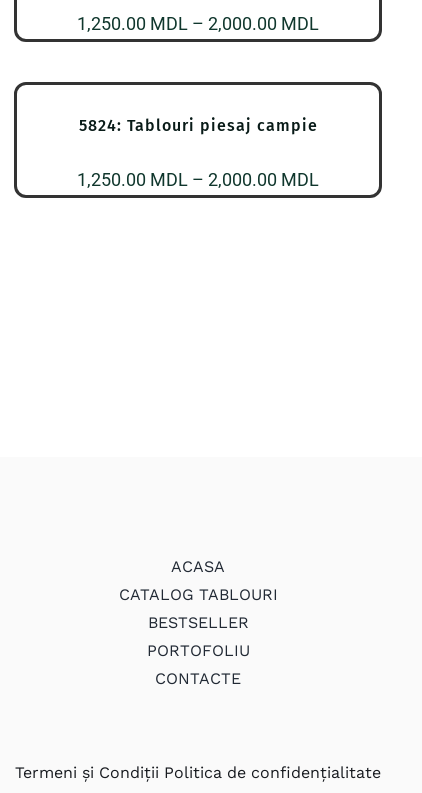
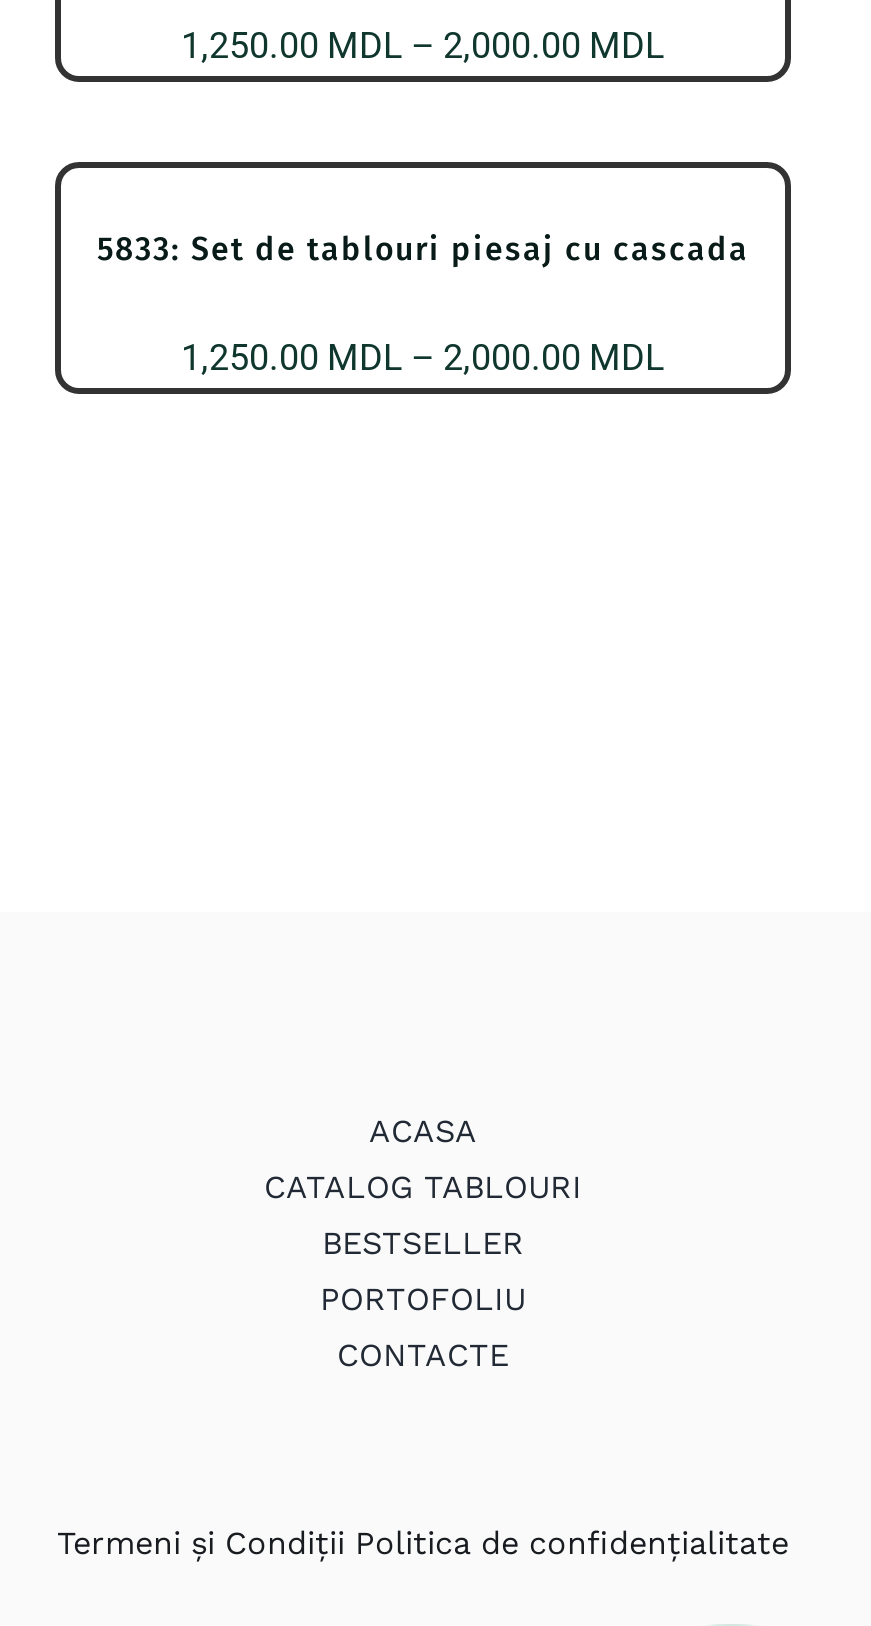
[78,116,317,135] 5824: Tablouri piesaj campie -> [97,230,749,268] 5833: Set de tablouri piesaj cu cascada

